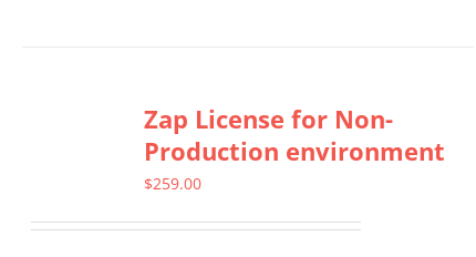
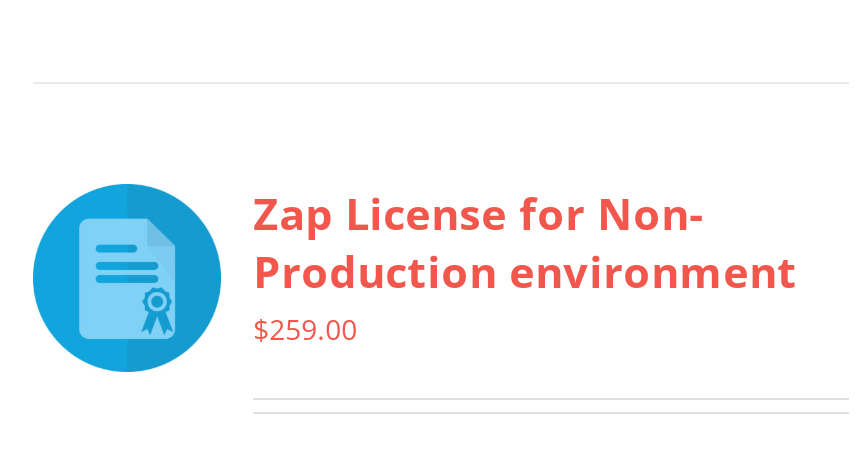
none -> [31,182,223,374] [image]

